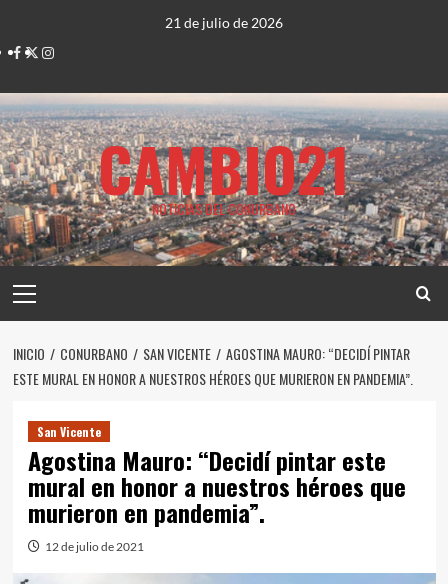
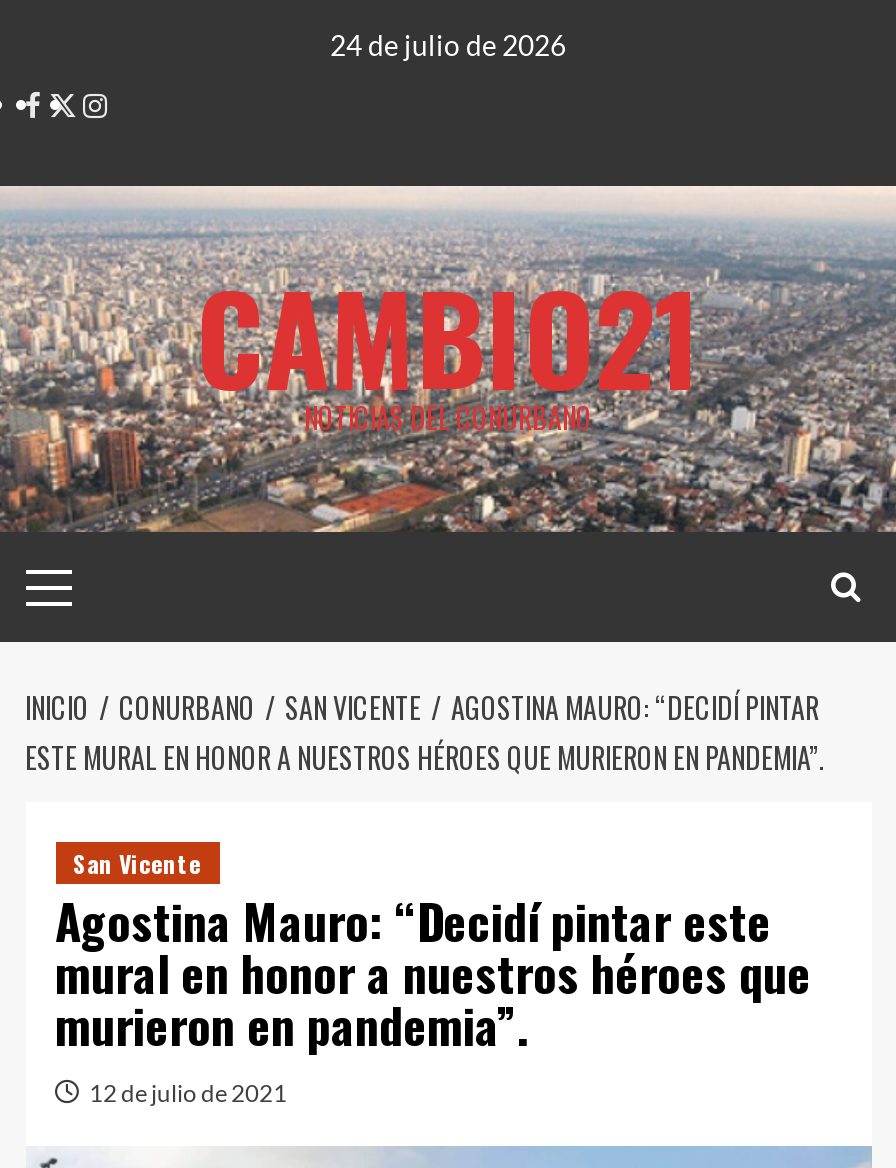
[165,14,283,31] 21 de julio de 2026 -> [330,28,566,62] 24 de julio de 2026

